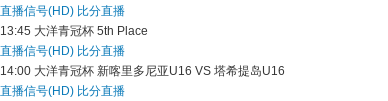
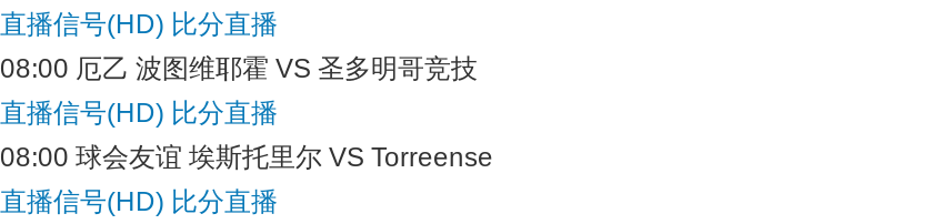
[0,24,148,38] 13:45 大洋青冠杯5th Place -> [0,53,478,84] 08:00 厄乙波图维耶霍 VS 圣多明哥竞技
[0,64,285,78] 14:00 大洋青冠杯新喀里多尼亚U16 VS 塔希提岛U16 -> [0,142,493,173] 08:00 球会友谊埃斯托里尔 VS Torreense

